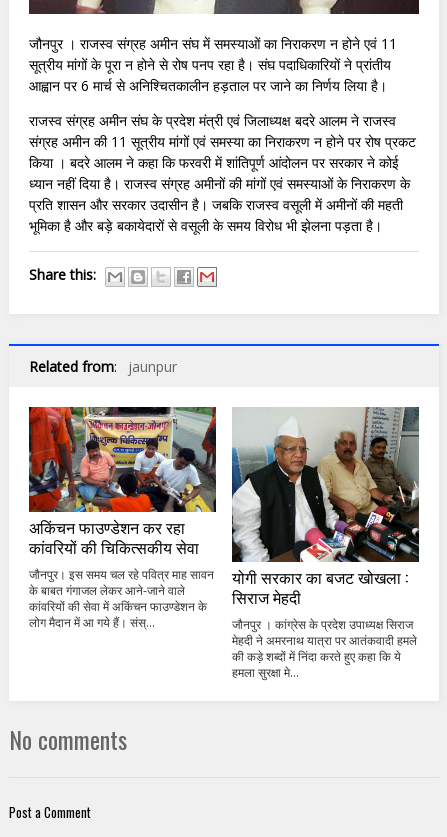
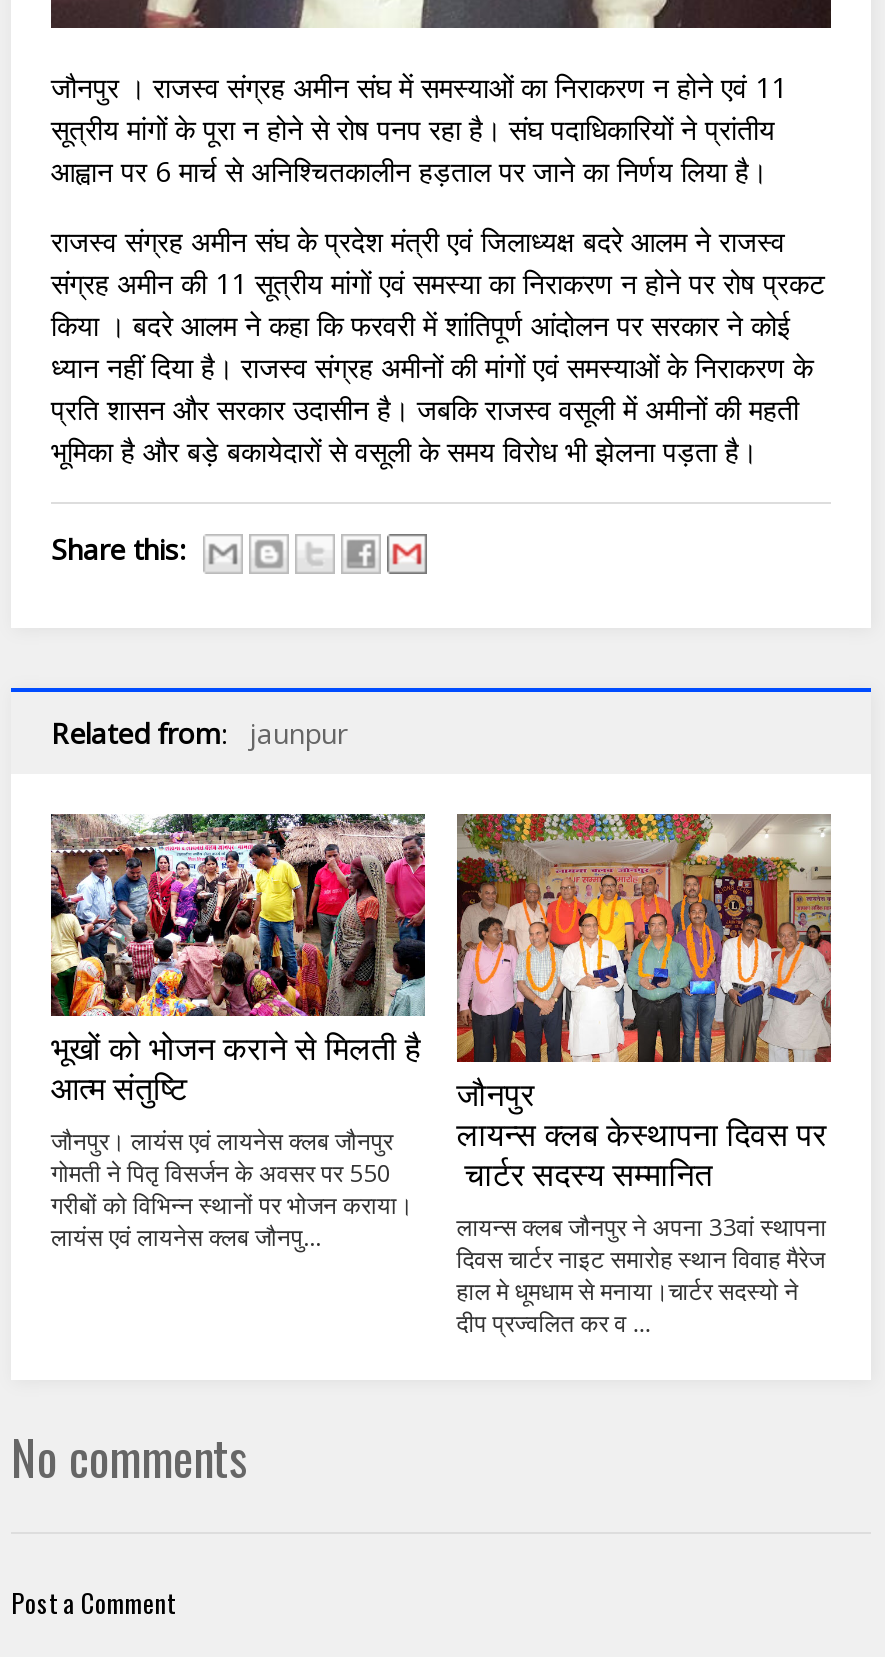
[28,406,217,631] [image] | अकिंचन फाउण्डेशन कर रहा | कांवरियों की चिकित्सकीय सेवा | जौनपुर। इस समय चल रहे पवित्र माह सावन | के बाबत गंगाजल लेकर आने-जाने वाले | कांवरियों की सेवा में अकिंचन फाउण्डेशन के | लोग मैदान में आ गये हैं। संस्... -> [49,812,427,1254] [image] | भूखों को भोजन कराने से मिलती है | आत्म संतुष्टि | जौनपुर। लायंस एवं लायनेस क्लब जौनपुर | गोमती ने पितृ विसर्जन के अवसर पर 550 | गरीबों को विभिन्न स्थानों पर भोजन कराया। | लायंस एवं लायनेस क्लब जौनपु...
[231,407,420,681] [image] | योगी सरकार का बजट खोखला : | सिराज मेहदी | जौनपुर । कांग्रेस के प्रदेश उपाध्यक्ष सिराज | मेहदी ने अमरनाथ यात्रा पर आतंकवादी हमले | की कड़े शब्दों में निंदा करते हुए कहा कि ये | हमला सुरक्षा मे... -> [455,812,831,1340] [image] | जौनपुर | लायन्स क्लब केस्थापना दिवस पर | चार्टर सदस्य सम्मानित | लायन्स क्लब जौनपुर ने अपना 33वां स्थापना | दिवस चार्टर नाइट समारोह स्थान विवाह मैरेज | हाल मे धूमधाम से मनाया।चार्टर सदस्यो ने | दीप प्रज्वलित कर व ...

